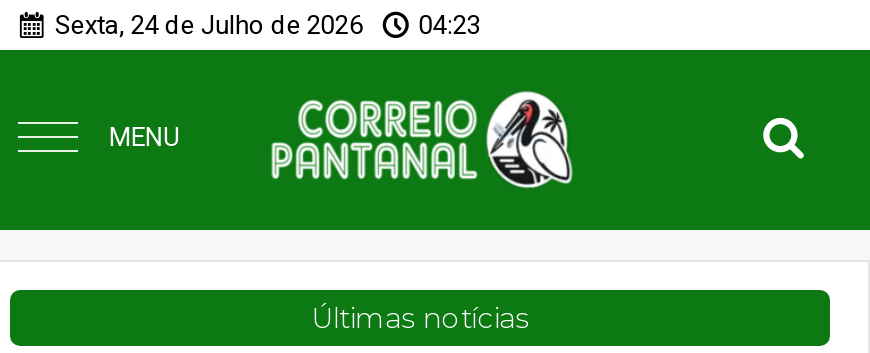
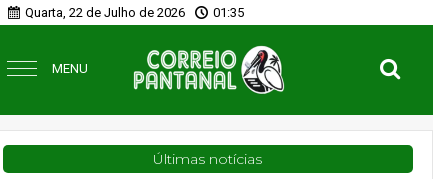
[55,10,363,40] Sexta, 24 de Julho de 2026 -> [25,5,185,20] Quarta, 22 de Julho de 2026
[419,10,481,40] 04:23 -> [213,5,244,20] 01:35

